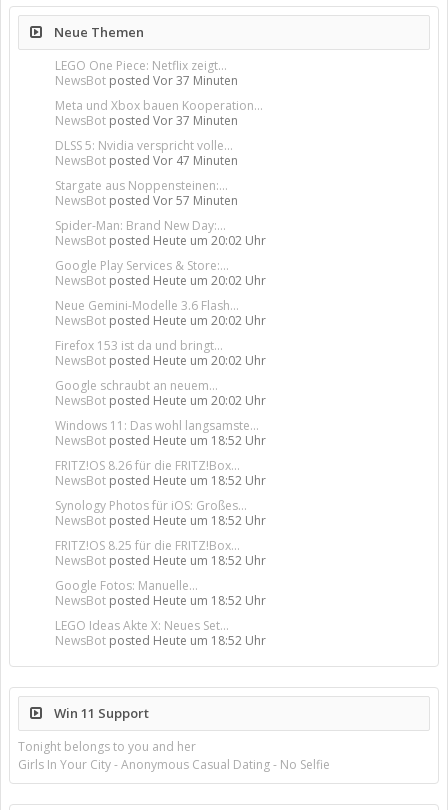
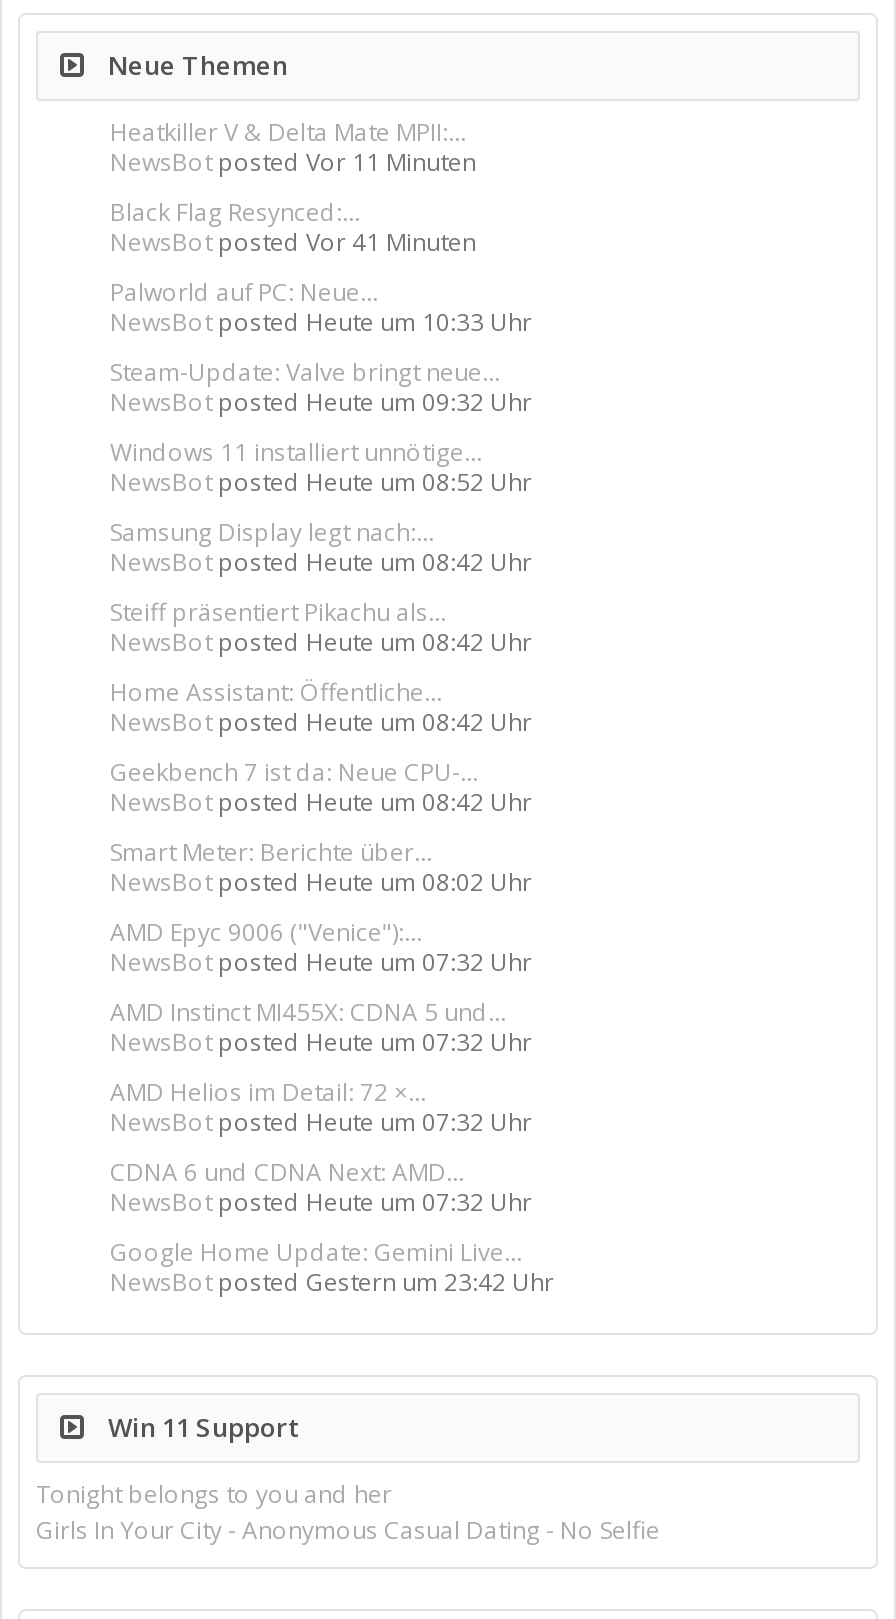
[55,57,238,89] LEGO One Piece: Netflix zeigt... | NewsBot posted Vor 37 Minuten -> [110,115,476,179] Heatkiller V & Delta Mate MPII:... | NewsBot posted Vor 11 Minuten
[55,97,263,129] Meta und Xbox bauen Kooperation... | NewsBotposted Vor 37 Minuten -> [110,195,476,259] Black Flag Resynced:... | NewsBotposted Vor 41 Minuten
[55,137,238,169] DLSS 5: Nvidia verspricht volle... | NewsBot posted Vor 47 Minuten -> [110,275,532,339] Palworld auf PC: Neue... | NewsBot posted Heute um 10:33 Uhr
[55,177,238,209] Stargate aus Noppensteinen:... | NewsBot posted Vor 57 Minuten -> [110,355,532,419] Steam-Update: Valve bringt neue... | NewsBot posted Heute um 09:32 Uhr
[55,217,266,249] Spider-Man: Brand New Day:... | NewsBot posted Heute um 20:02 Uhr -> [110,435,532,499] Windows 11 installiert unnötige... | NewsBot posted Heute um 08:52 Uhr
[55,257,266,289] Google Play Services & Store:... | NewsBot posted Heute um 20:02 Uhr -> [110,515,532,579] Samsung Display legt nach:... | NewsBot posted Heute um 08:42 Uhr
[55,297,266,329] Neue Gemini-Modelle 3.6 Flash... | NewsBot posted Heute um 20:02 Uhr -> [110,595,532,659] Steiff präsentiert Pikachu als... | NewsBot posted Heute um 08:42 Uhr
[55,337,266,369] Firefox 153 ist da und bringt... | NewsBot posted Heute um 20:02 Uhr -> [110,675,532,739] Home Assistant: Öffentliche... | NewsBot posted Heute um 08:42 Uhr
[55,377,266,409] Google schraubt an neuem... | NewsBot posted Heute um 20:02 Uhr -> [110,755,532,819] Geekbench 7 ist da: Neue CPU-... | NewsBot posted Heute um 08:42 Uhr
[55,417,266,449] Windows 11: Das wohl langsamste... | NewsBot posted Heute um 18:52 Uhr -> [110,835,532,899] Smart Meter: Berichte über... | NewsBot posted Heute um 08:02 Uhr
[55,457,266,489] FRITZ!OS 8.26 für die FRITZ!Box... | NewsBot posted Heute um 18:52 Uhr -> [110,915,532,979] AMD Epyc 9006 ("Venice"):... | NewsBot posted Heute um 07:32 Uhr
[55,497,266,529] Synology Photos für iOS: Großes... | NewsBot posted Heute um 18:52 Uhr -> [110,995,532,1059] AMD Instinct MI455X: CDNA 5 und... | NewsBot posted Heute um 07:32 Uhr
[55,537,266,569] FRITZ!OS 8.25 für die FRITZ!Box... | NewsBot posted Heute um 18:52 Uhr -> [110,1075,532,1139] AMD Helios im Detail: 72 ×... | NewsBot posted Heute um 07:32 Uhr
[55,577,266,609] Google Fotos: Manuelle... | NewsBot posted Heute um 18:52 Uhr -> [110,1155,532,1219] CDNA 6 und CDNA Next: AMD... | NewsBot posted Heute um 07:32 Uhr
[55,617,266,649] LEGO Ideas Akte X: Neues Set... | NewsBot posted Heute um 18:52 Uhr -> [110,1235,554,1299] Google Home Update: Gemini Live... | NewsBot posted Gestern um 23:42 Uhr

